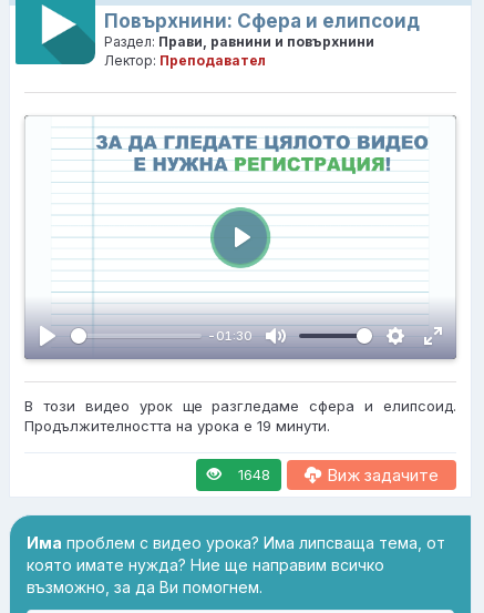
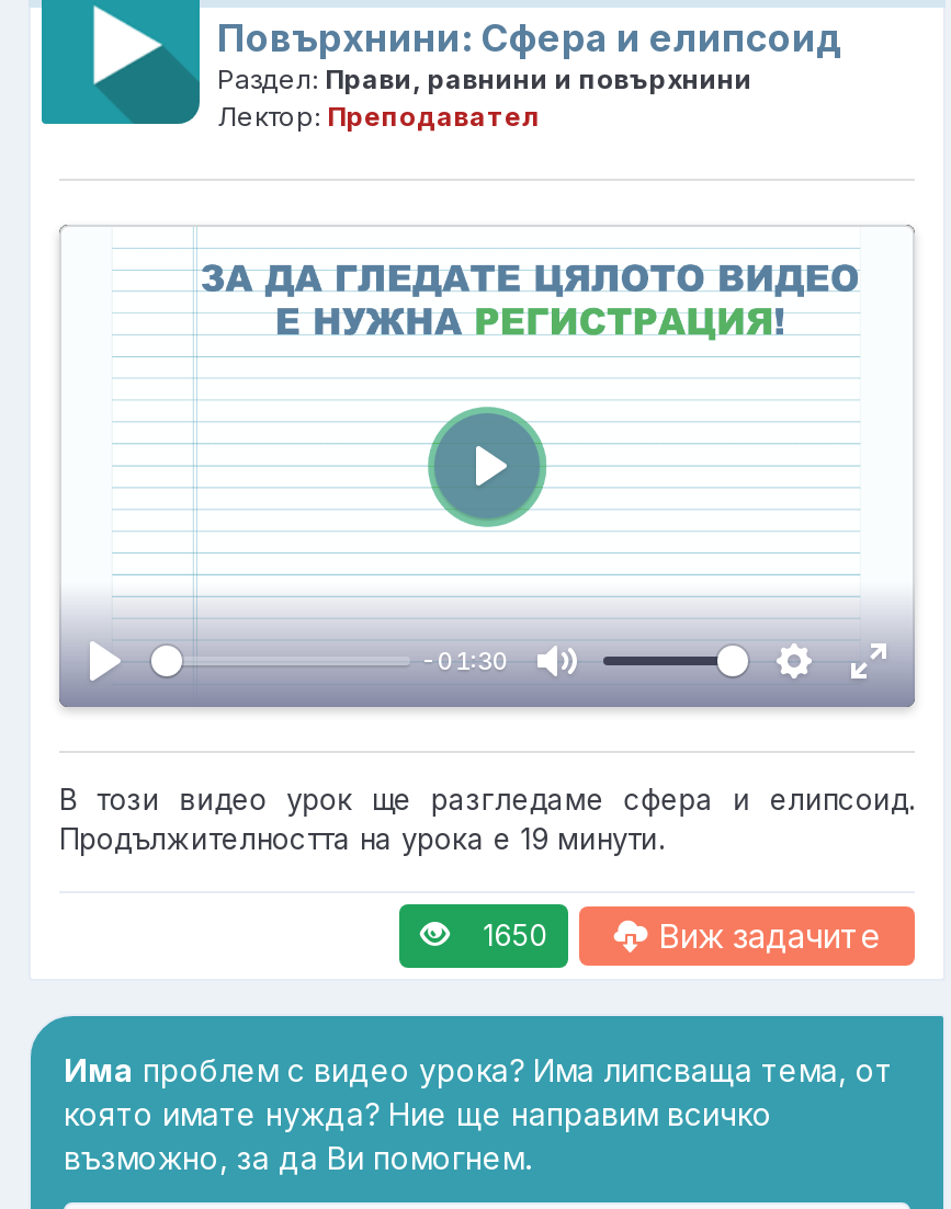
[238,465,270,483] 1648 -> [483,917,546,952] 1650

